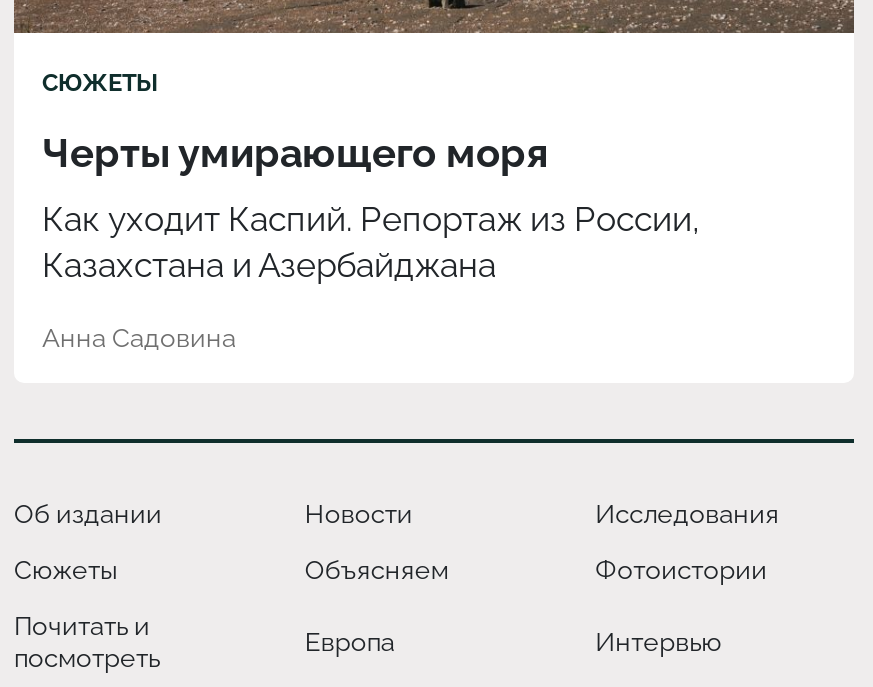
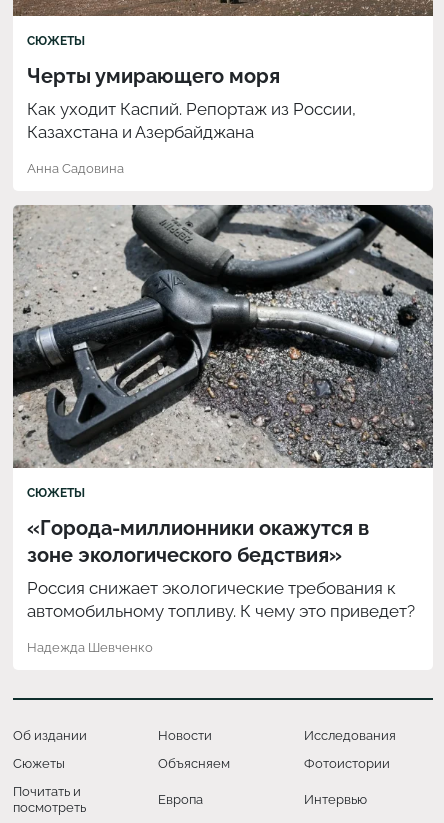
none -> [12,204,434,655] [image] | СЮЖЕТЫ | «Города-миллионники окажутся в | зоне экологического бедствия» | Россия снижает экологические требования к | автомобильному топливу. К чему это приведет? | Надежда Шевченко

